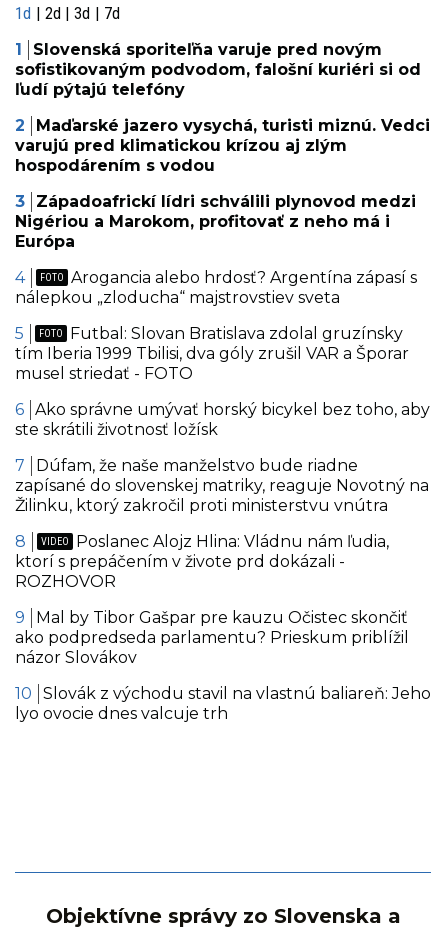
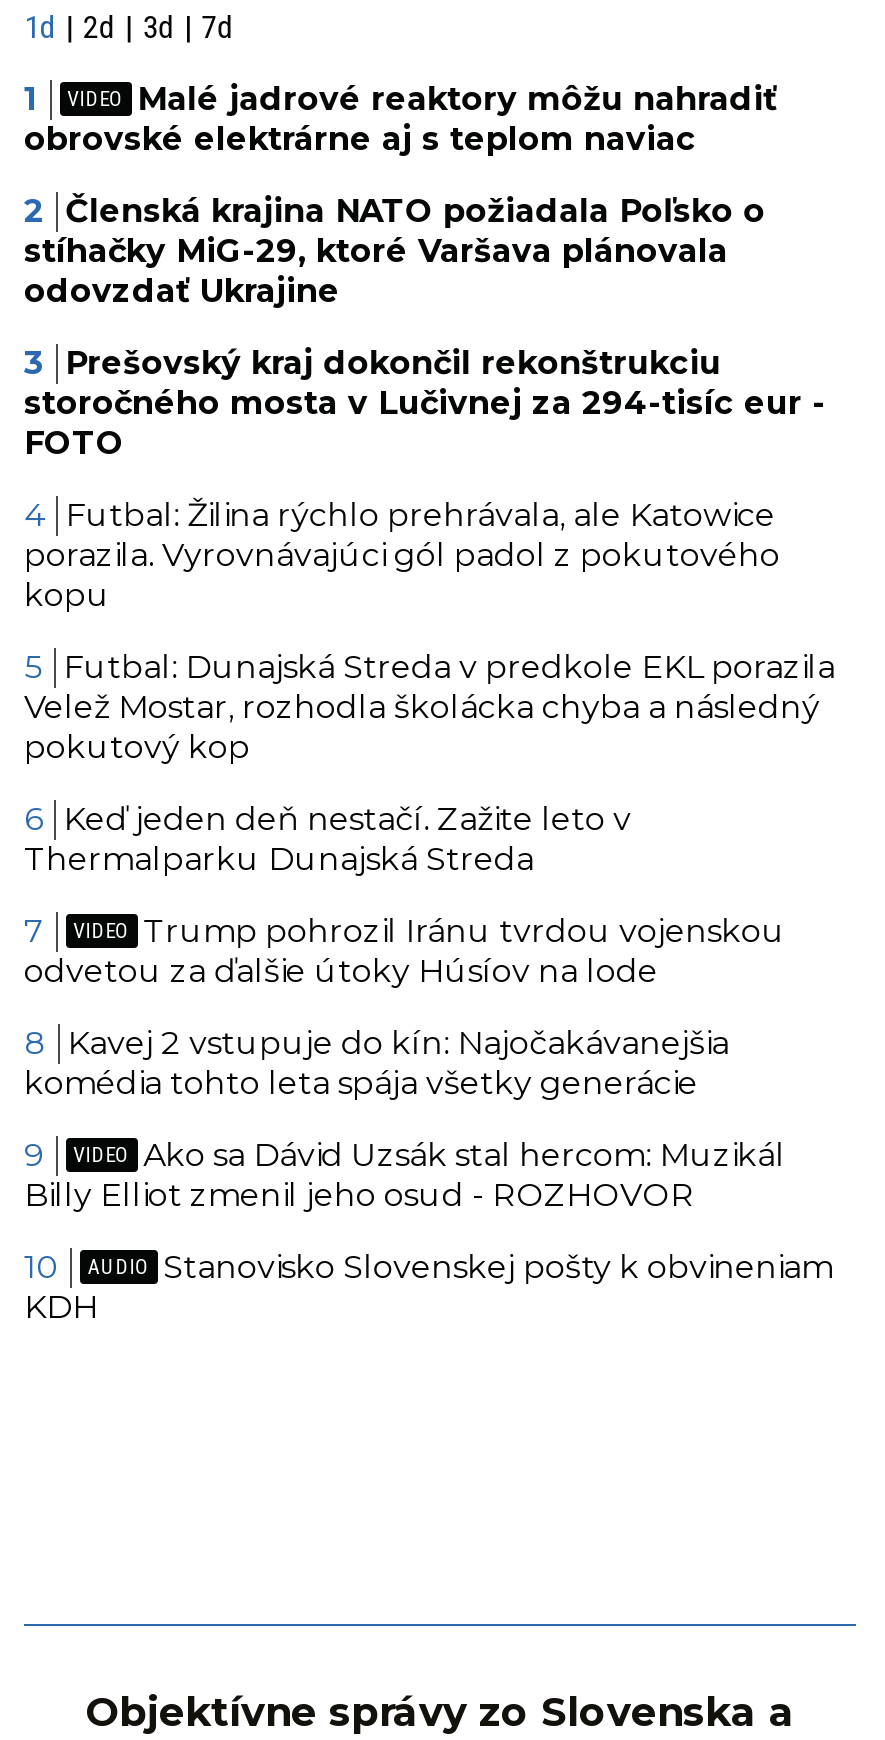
[15,40,421,99] Slovenská sporiteľňa varuje pred novým | sofistikovaným podvodom, falošní kuriéri si od | ľudí pýtajú telefóny -> [24,81,777,159] Malé jadrové reaktory môžu nahradiť | obrovské elektrárne aj s teplom naviac
[15,116,430,175] Maďarské jazero vysychá, turisti miznú. Vedci | varujú pred klimatickou krízou aj zlým | hospodárením s vodou -> [24,193,765,311] Členská krajina NATO požiadala Poľsko o | stíhačky MiG-29, ktoré Varšava plánovala | odovzdať Ukrajine
[15,192,416,251] Západoafrickí lídri schválili plynovod medzi | Nigériou a Marokom, profitovať z neho má i | Európa -> [24,345,826,463] Prešovský kraj dokončil rekonštrukciu | storočného mosta v Lučivnej za 294-tisíc eur - | FOTO
[15,268,417,307] Arogancia alebo hrdosť? Argentína zápasí s | nálepkou „zloducha“ majstrovstiev sveta -> [24,497,780,615] Futbal: Žilina rýchlo prehrávala, ale Katowice | porazila. Vyrovnávajúci gól padol z pokutového | kopu
[15,324,409,383] Futbal: Slovan Bratislava zdolal gruzínsky | tím Iberia 1999 Tbilisi, dva góly zrušil VAR a Šporar | musel striedať - FOTO -> [24,649,835,767] Futbal: Dunajská Streda v predkole EKL porazila | Velež Mostar, rozhodla školácka chyba a následný | pokutový kop
[15,400,430,439] Ako správne umývať horský bicykel bez toho, aby | ste skrátili životnosť ložísk -> [24,801,631,879] Keď jeden deň nestačí. Zažite leto v | Thermalparku Dunajská Streda
[15,456,429,515] Dúfam, že naše manželstvo bude riadne | zapísané do slovenskej matriky, reaguje Novotný na | Žilinku, ktorý zakročil proti ministerstvu vnútra -> [24,913,785,991] Trump pohrozil Iránu tvrdou vojenskou | odvetou za ďalšie útoky Húsíov na lode
[15,532,389,591] Poslanec Alojz Hlina: Vládnu nám ľudia, | ktorí s prepáčením v živote prd dokázali - | ROZHOVOR -> [24,1025,729,1103] Kavej 2 vstupuje do kín: Najočakávanejšia | komédia tohto leta spája všetky generácie
[15,608,409,667] Mal by Tibor Gašpar pre kauzu Očistec skončiť | ako podpredseda parlamentu? Prieskum priblížil | názor Slovákov -> [24,1137,785,1215] Ako sa Dávid Uzsák stal hercom: Muzikál | Billy Elliot zmenil jeho osud - ROZHOVOR
[15,684,431,723] Slovák z východu stavil na vlastnú baliareň: Jeho | lyo ovocie dnes valcuje trh -> [24,1249,833,1327] Stanovisko Slovenskej pošty k obvineniam | KDH

